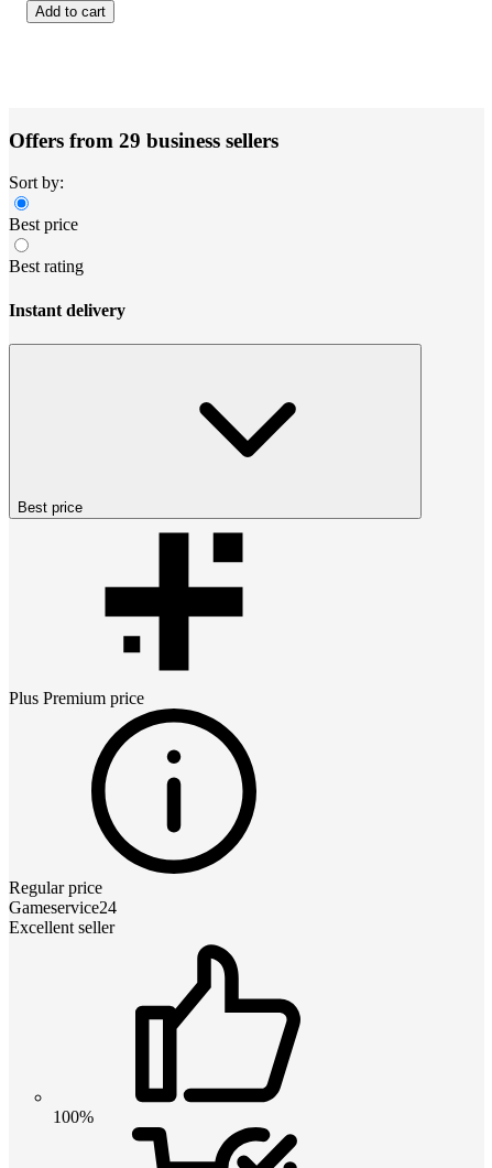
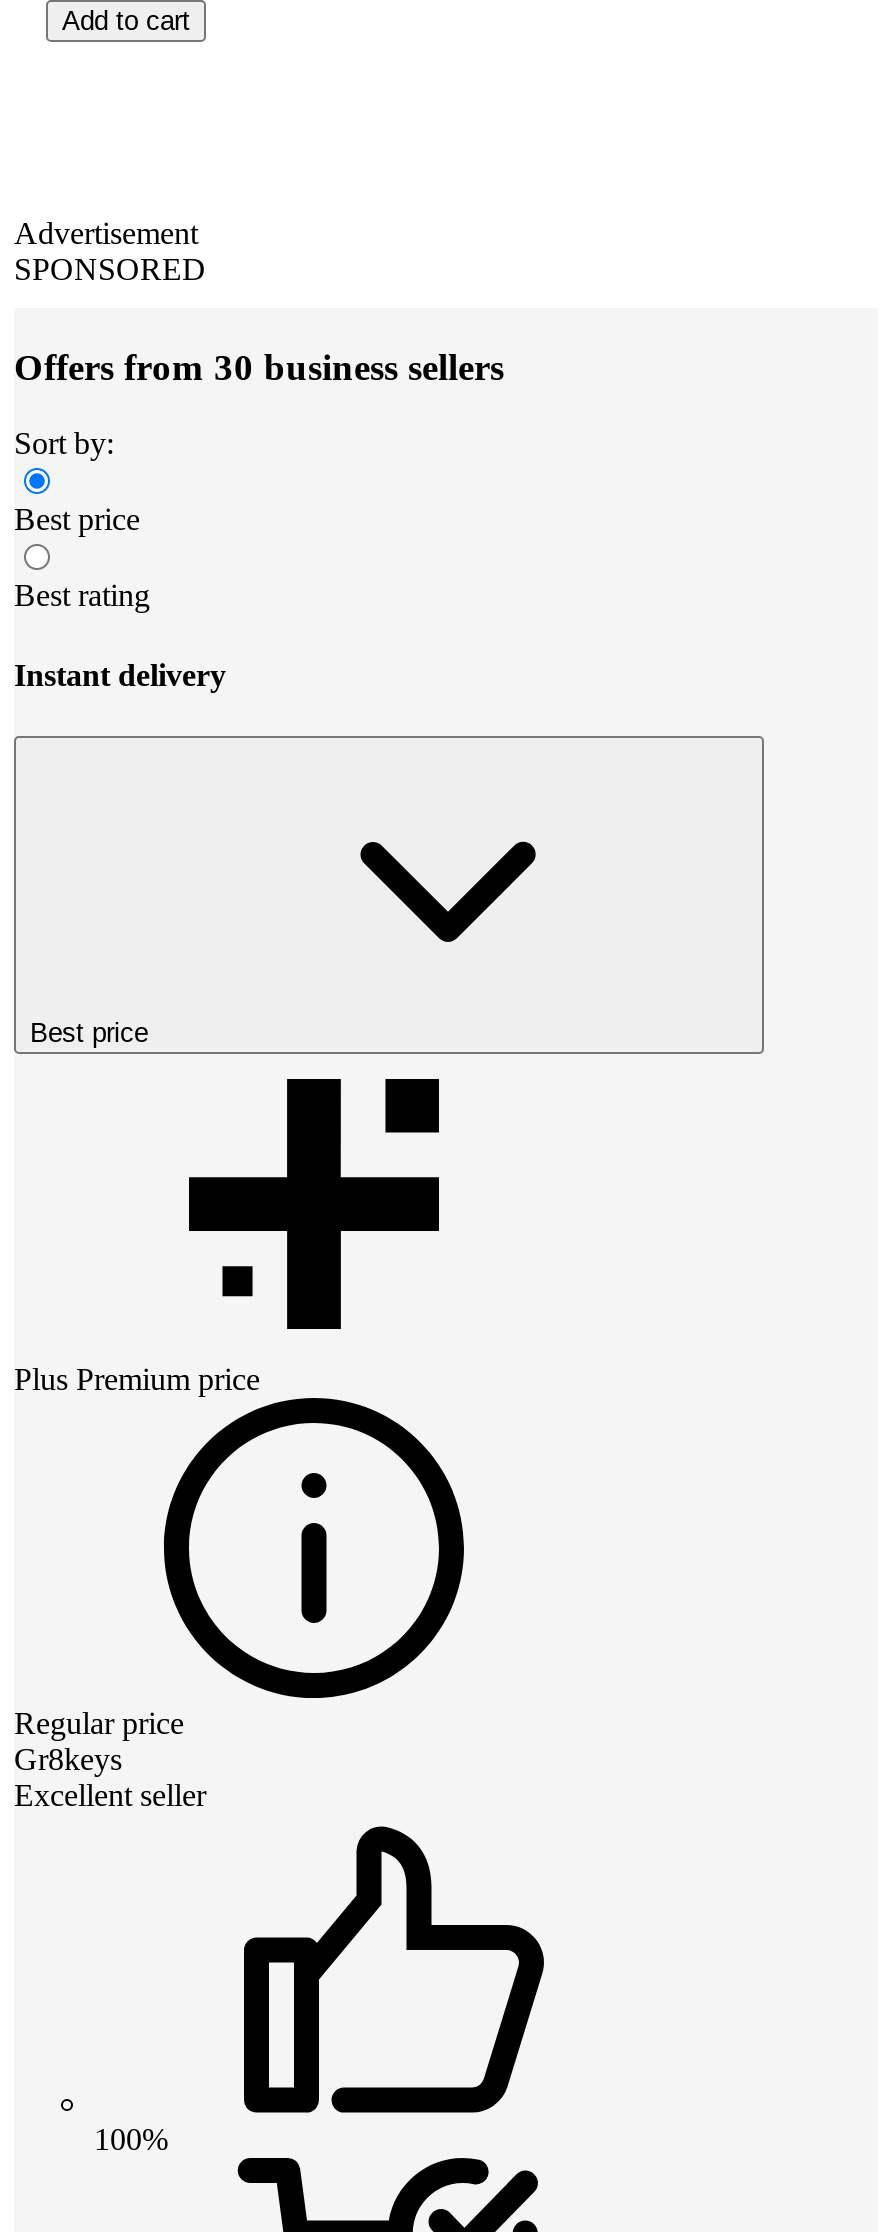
[9,128,278,152] Offers from 29 business sellers -> [14,216,504,387] Advertisement | SPONSORED | Offers from 30 business sellers
[9,898,117,917] Gameservice24 -> [14,1742,122,1776] Gr8keys

